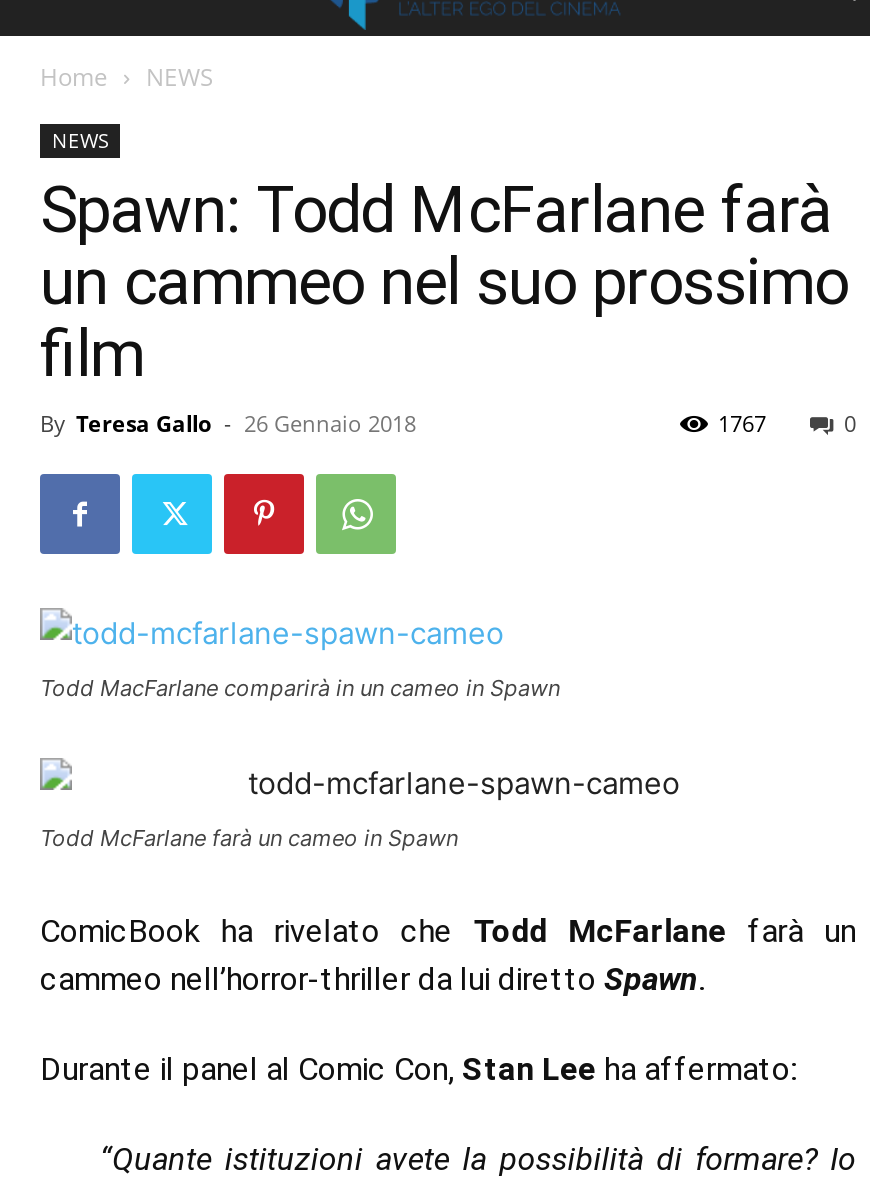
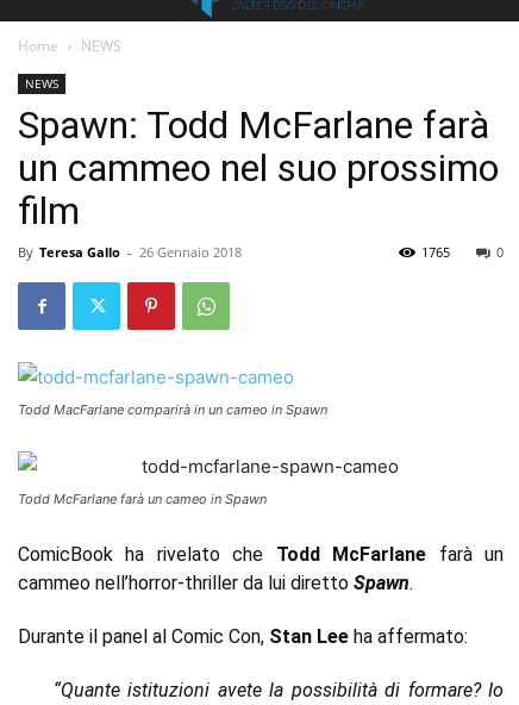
[718,408,766,438] 1767 -> [421,243,450,261] 1765

